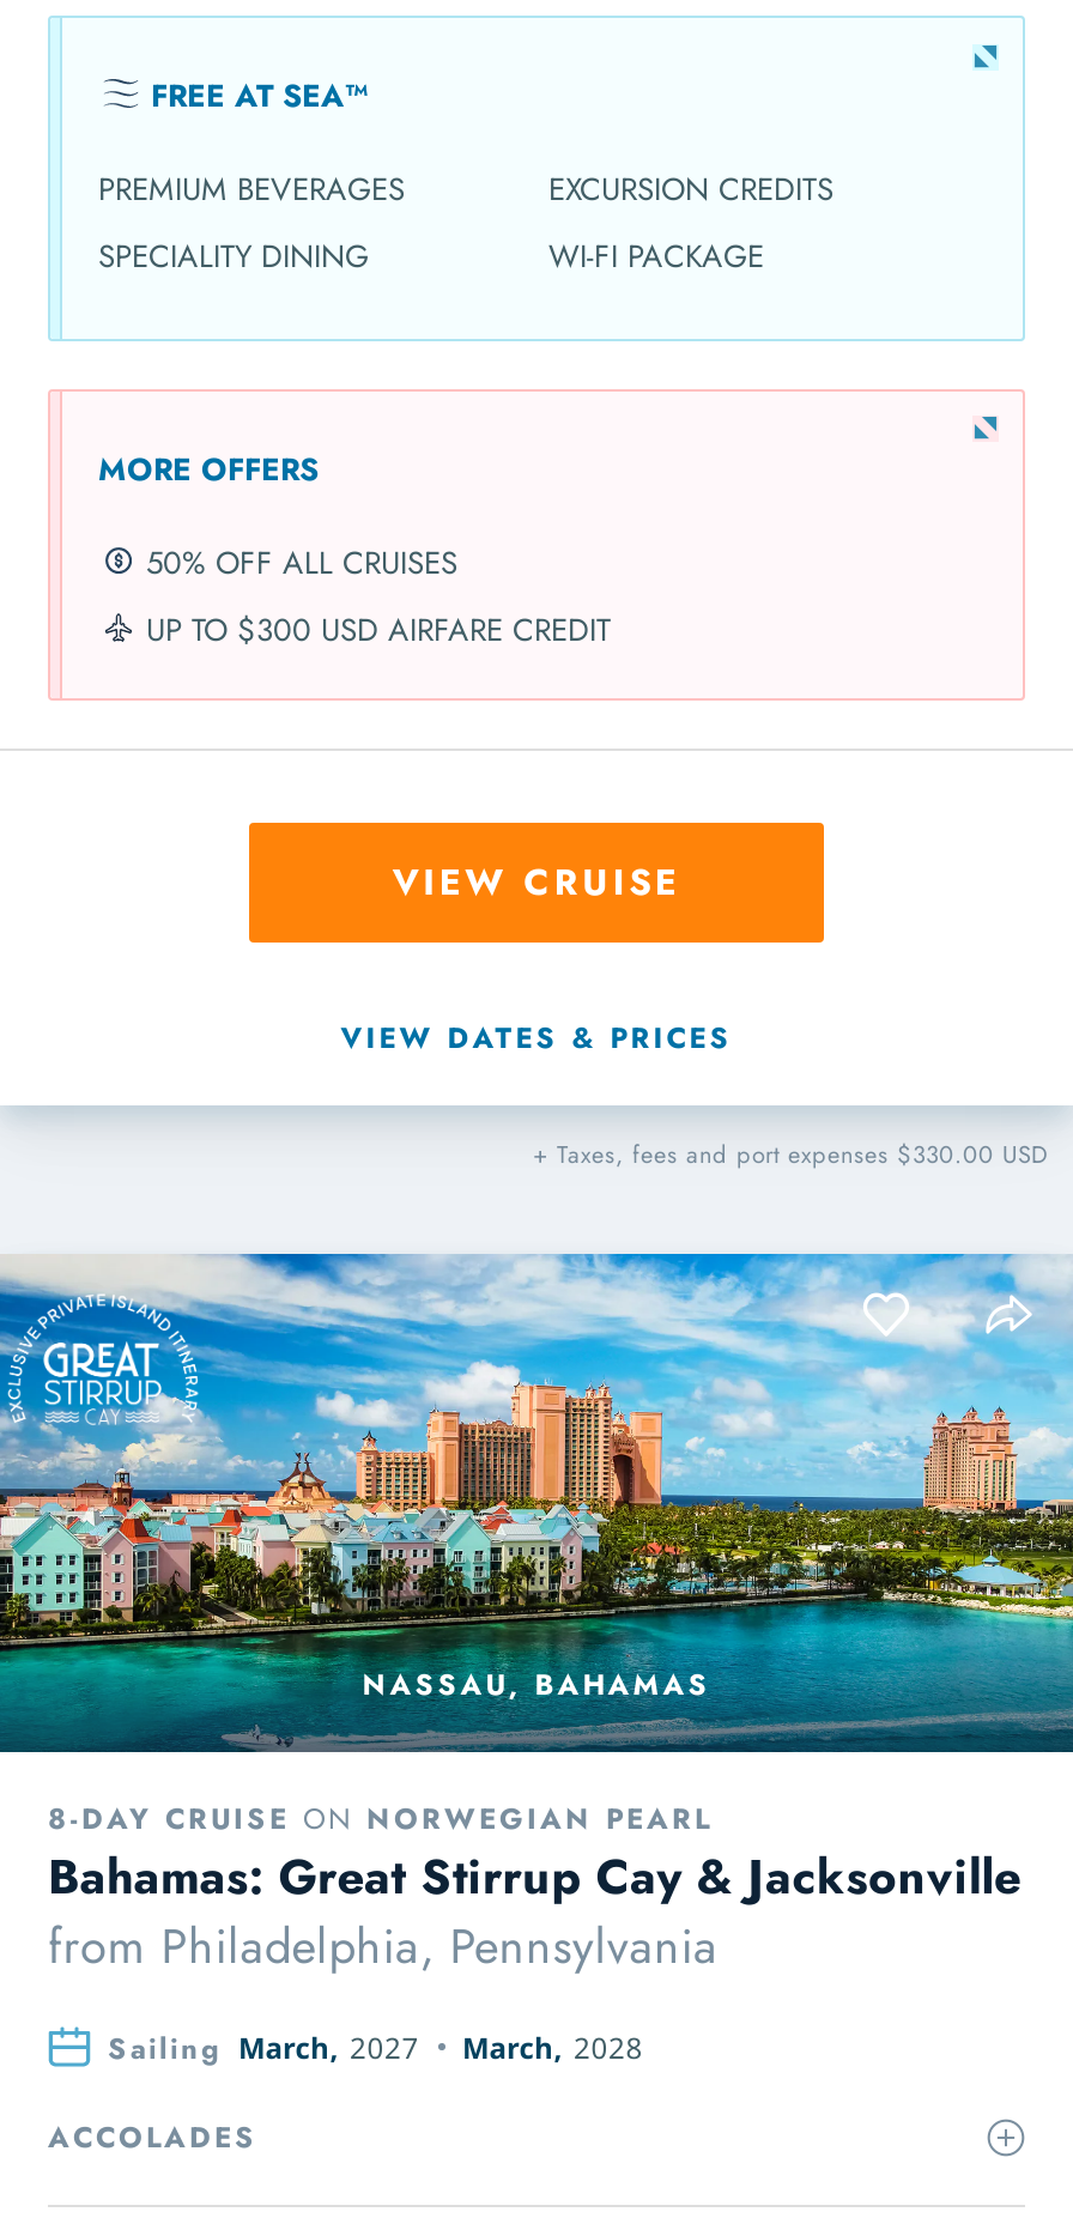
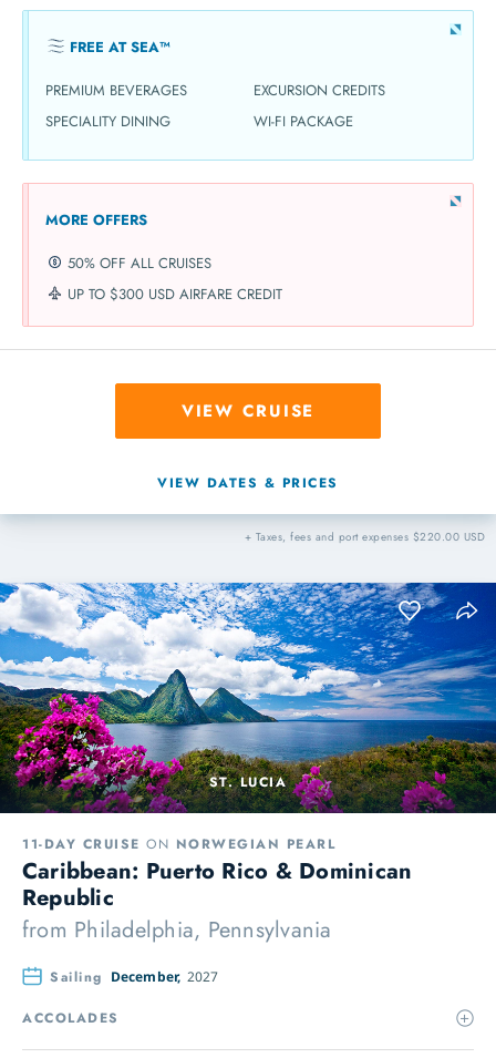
[533,1135,1049,1171] + Taxes, fees and port expenses $330.00 USD -> [244,528,485,545] + Taxes, fees and port expenses $220.00 USD
[7,1252,1066,1752] [image] | NASSAU, BAHAMAS -> [3,582,493,813] [image] | ST. LUCIA
[48,1796,1021,1911] 8-DAY CRUISE ON NORWEGIAN PEARL | Bahamas: Great Stirrup Cay & Jacksonville -> [22,834,412,913] 11-DAY CRUISE ON NORWEGIAN PEARL | Caribbean: Puerto Rico & Dominican | Republic
[108,2026,643,2069] Sailing March, 2027 | March, 2028 -> [50,967,219,987] Sailing December, 2027

